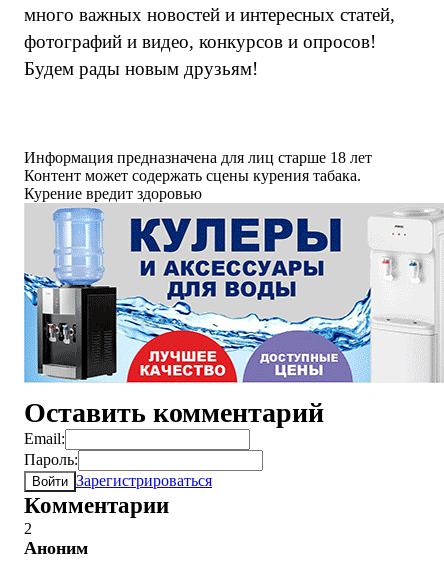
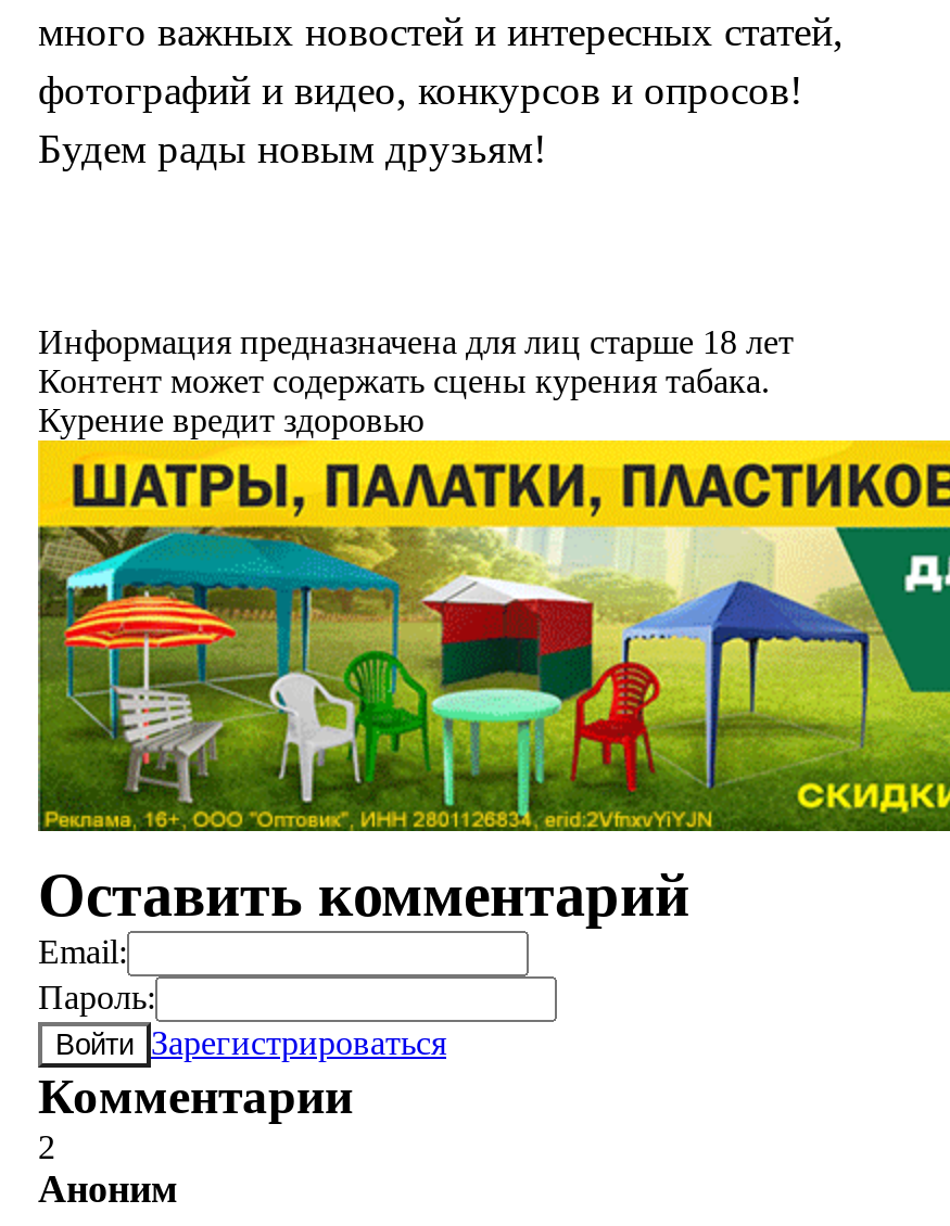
[23,203,441,383] [image] -> [36,438,943,833] [image]

